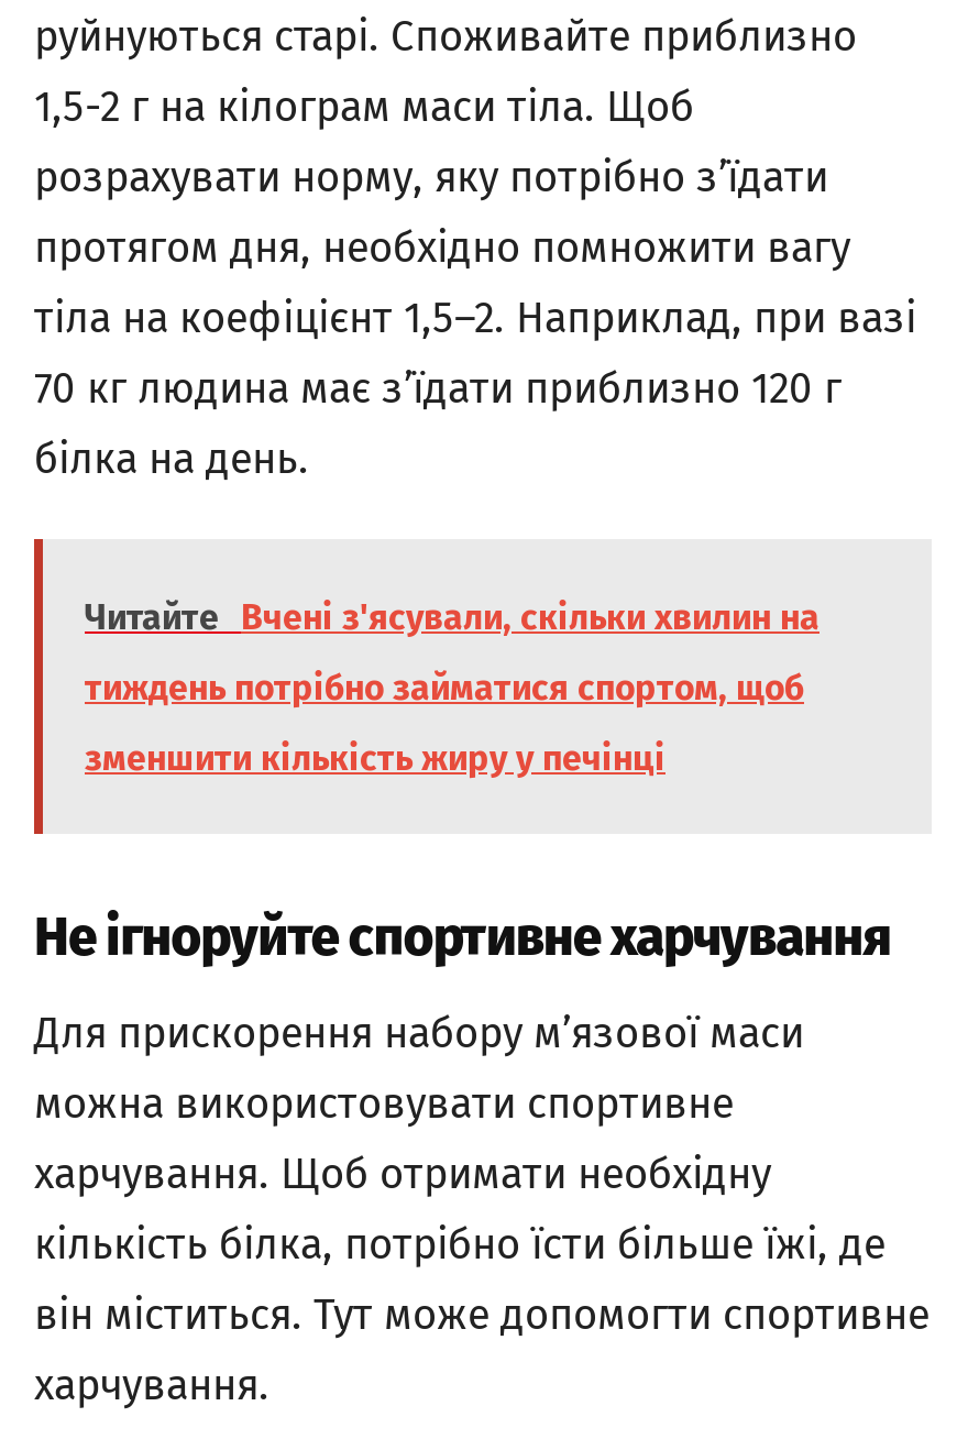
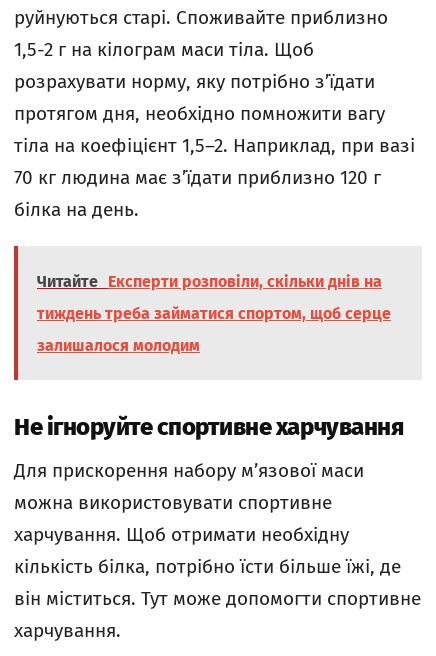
[85,596,820,638] Читайте Вчені з'ясували, скільки хвилин на -> [37,272,382,291] Читайте Експерти розповіли, скільки днів на
[85,666,804,708] тиждень потрібно займатися спортом, щоб -> [37,304,391,323] тиждень треба займатися спортом, щоб серце
[85,737,665,779] зменшити кількість жиру у печінці -> [37,336,200,355] залишалося молодим

